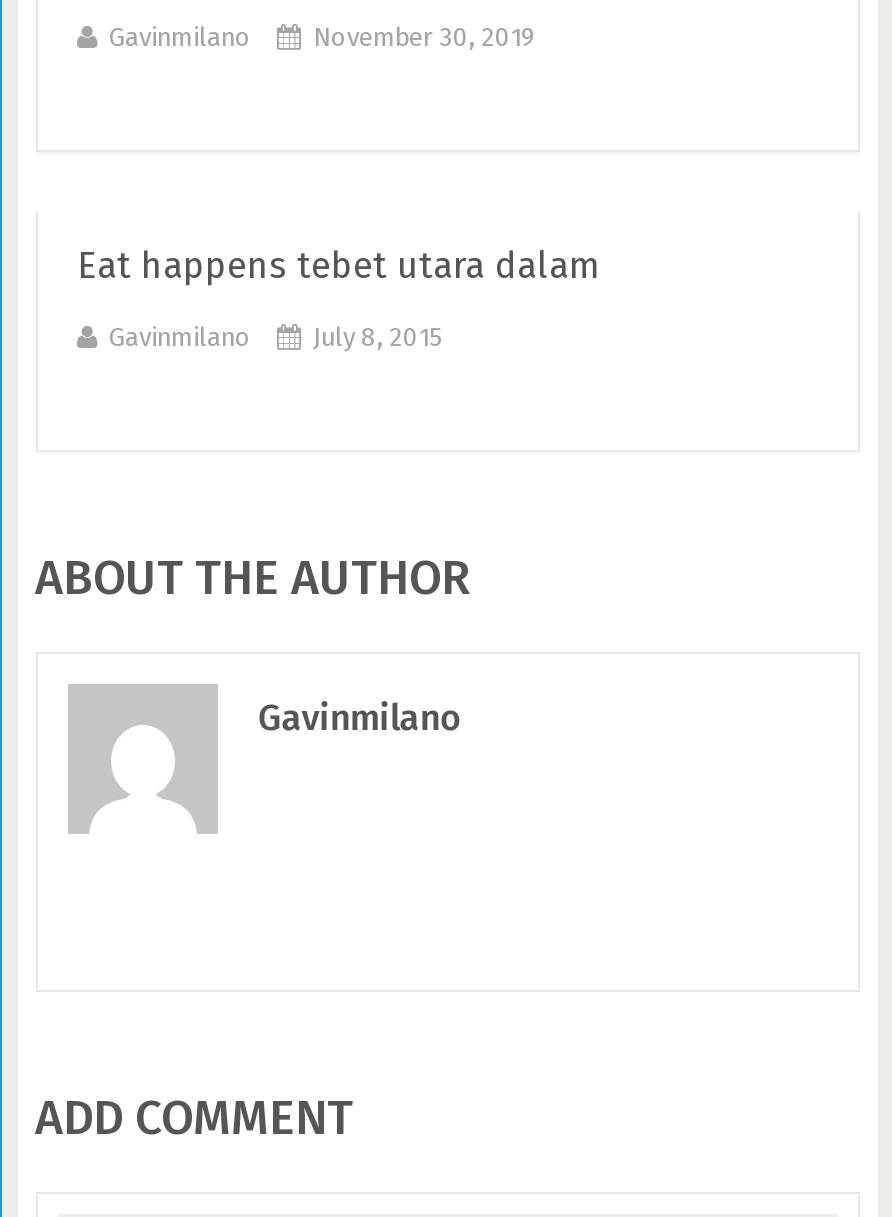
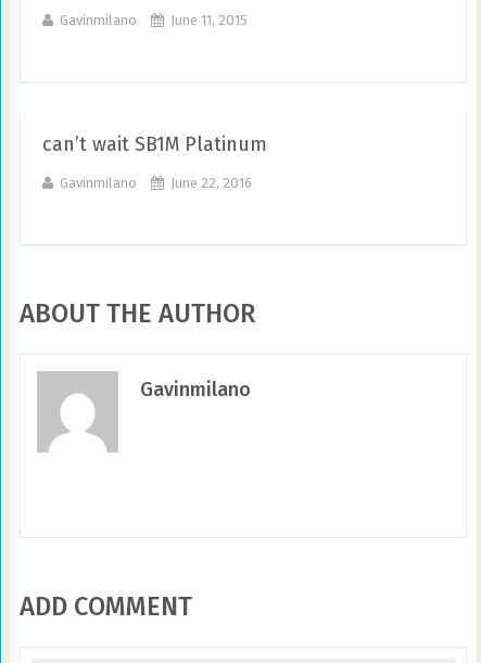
[313,22,535,52] November 30, 2019 -> [170,12,247,28] June 11, 2015
[77,244,601,288] Eat happens tebet utara dalam -> [42,133,267,156] can’t wait SB1M Platinum
[313,322,443,352] July 8, 2015 -> [170,175,251,191] June 22, 2016

